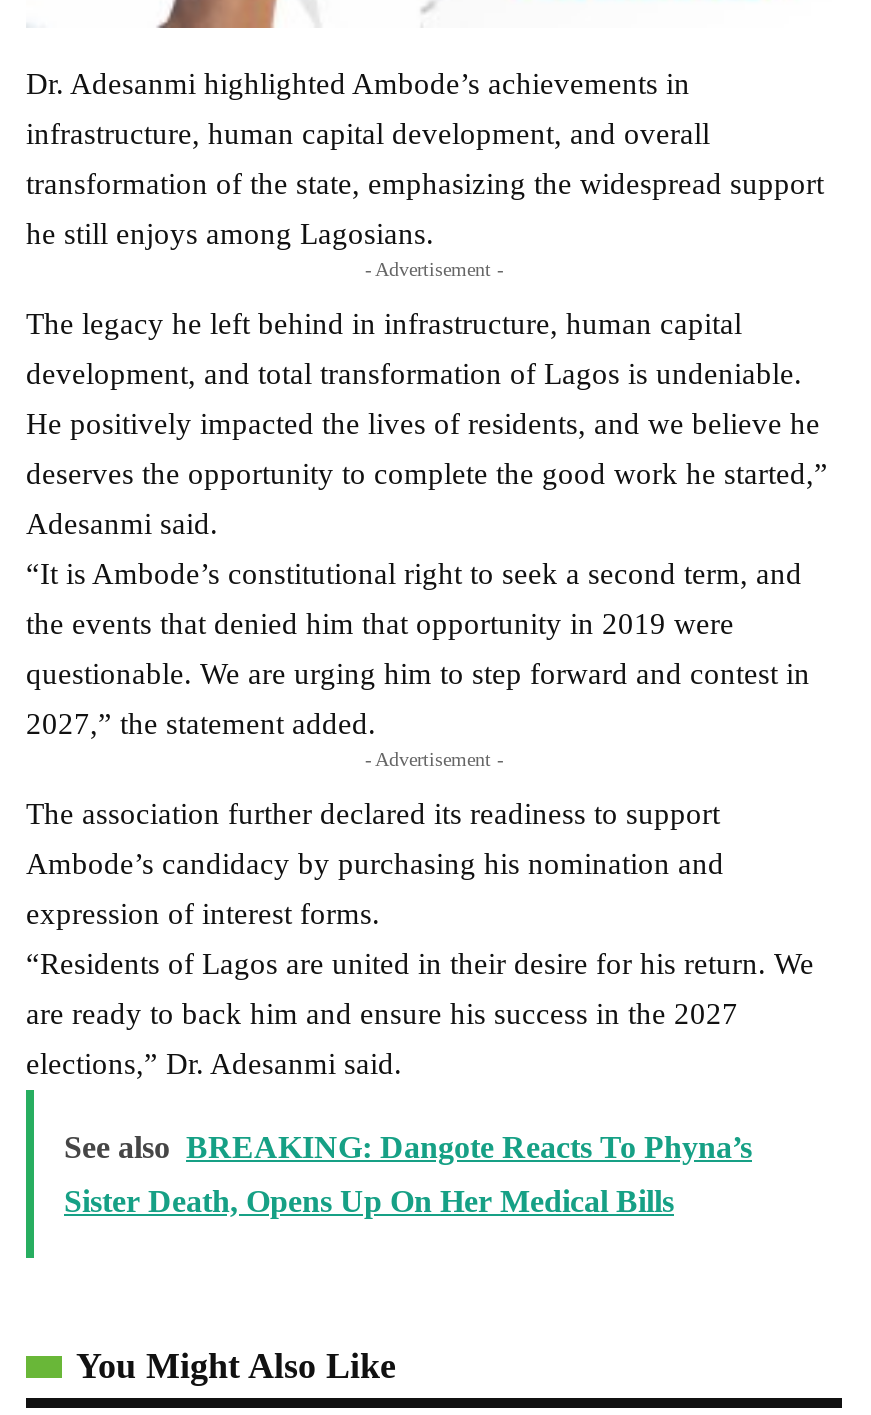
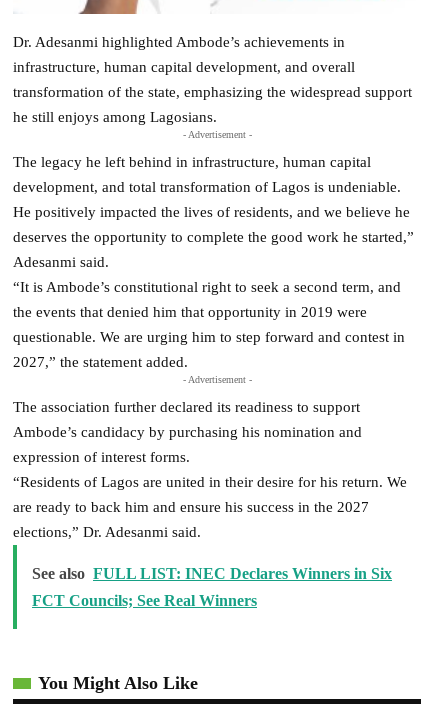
[64,1130,752,1164] See also BREAKING: Dangote Reacts To Phyna’s -> [32,565,392,582] See also FULL LIST: INEC Declares Winners in Six
[64,1184,674,1218] Sister Death, Opens Up On Her Medical Bills -> [32,592,257,609] FCT Councils; See Real Winners

